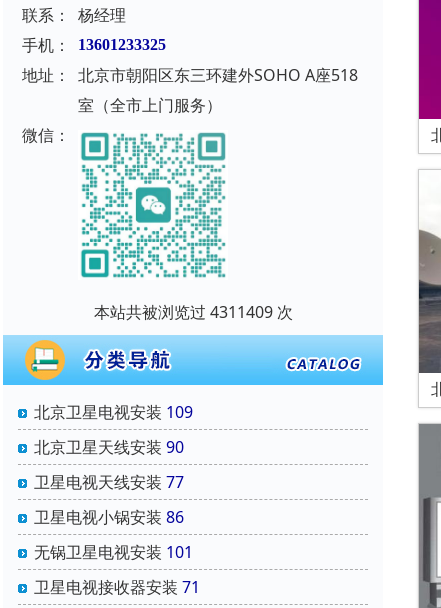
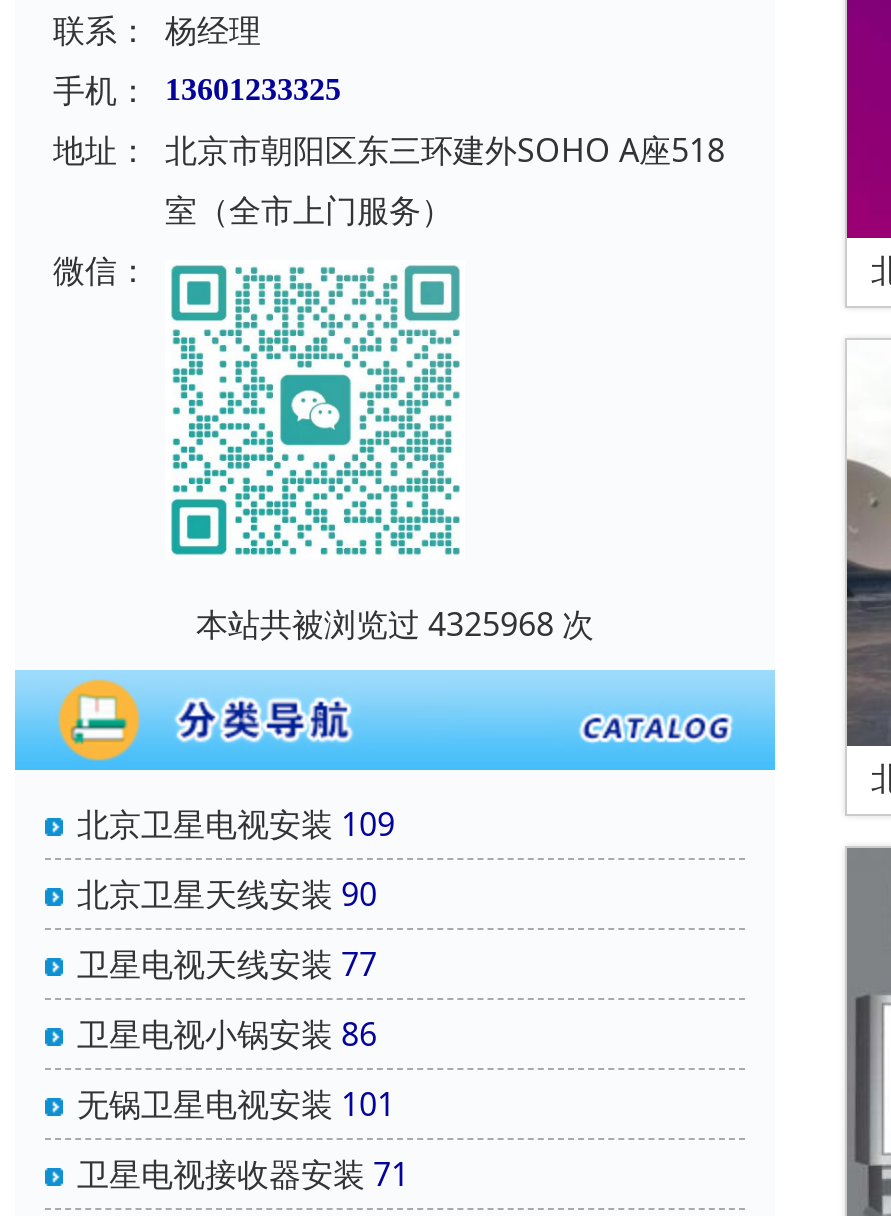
[93,301,292,323] 本站共被浏览过 4311409 次 -> [196,602,594,646] 本站共被浏览过 4325968 次

